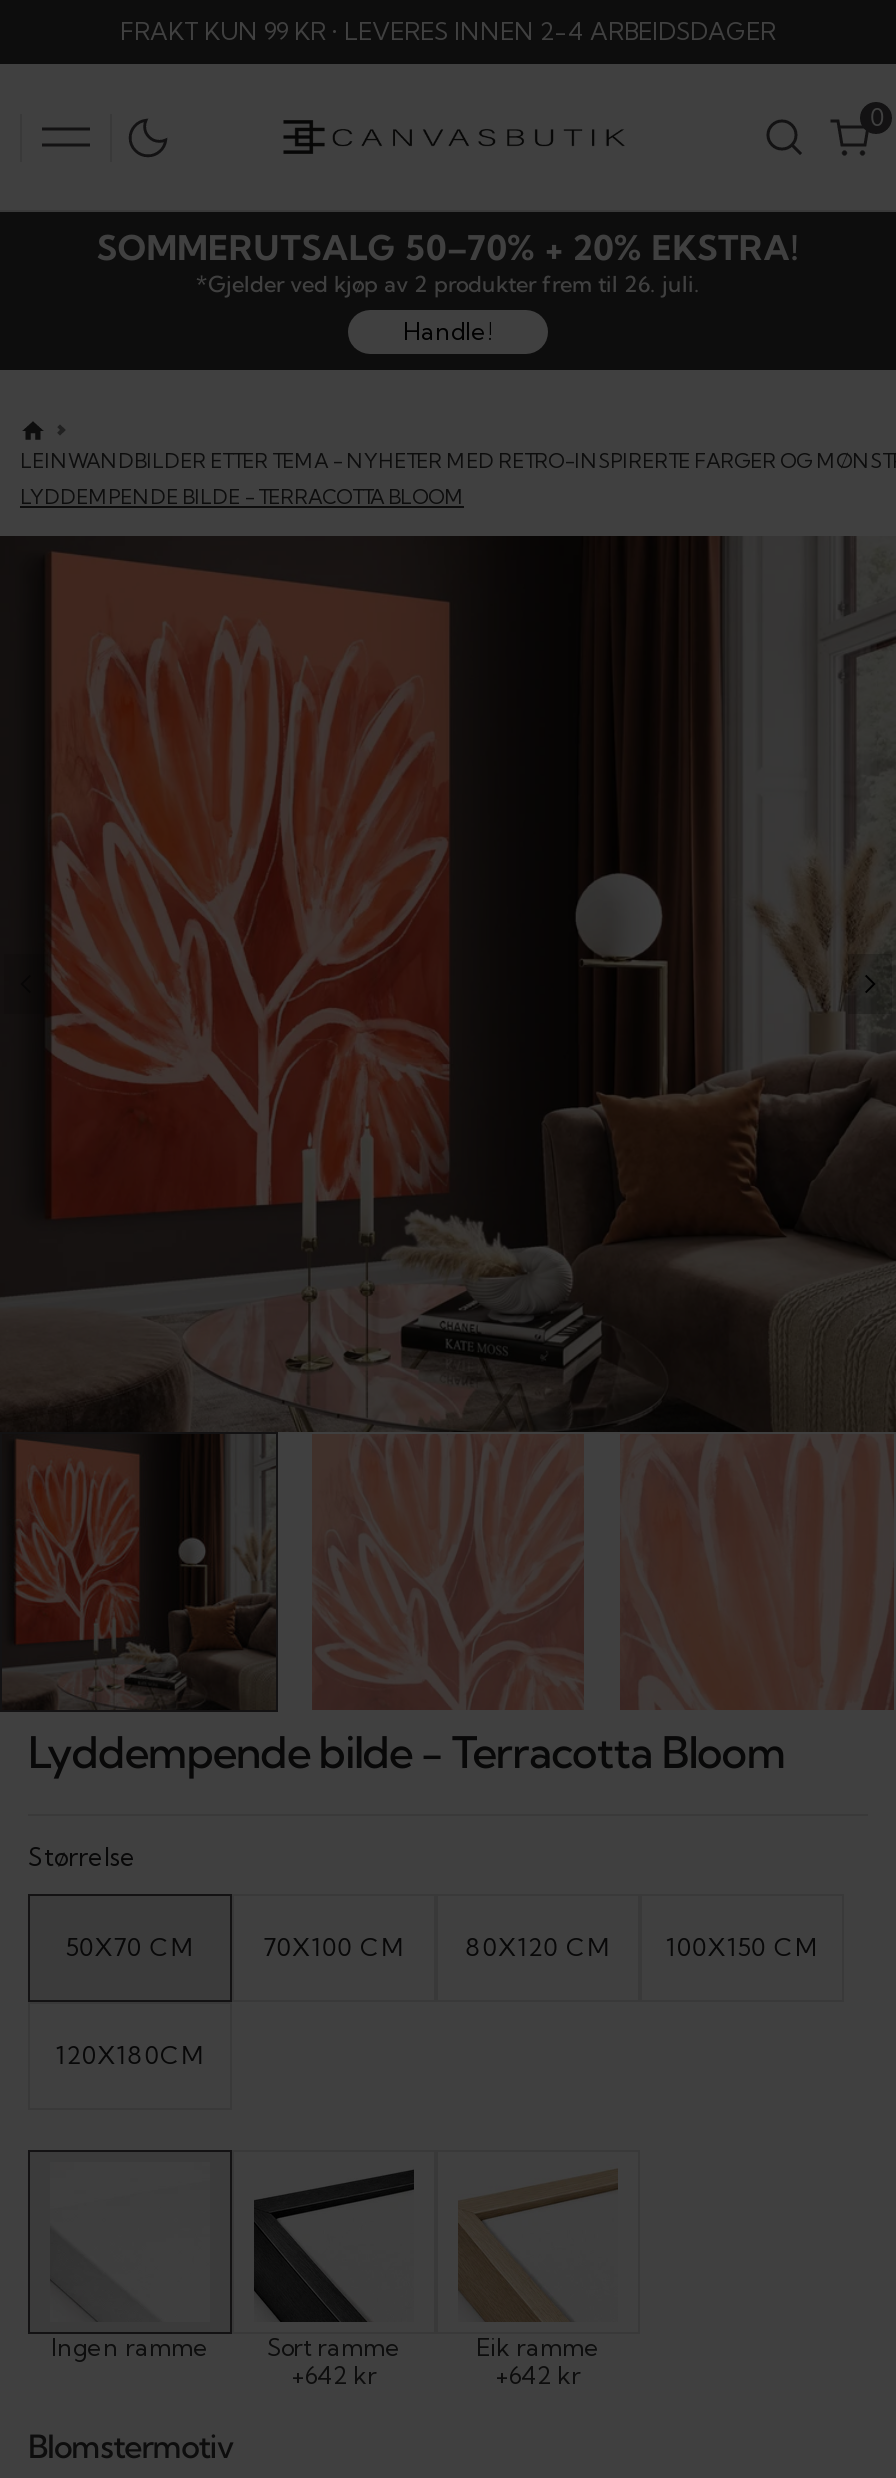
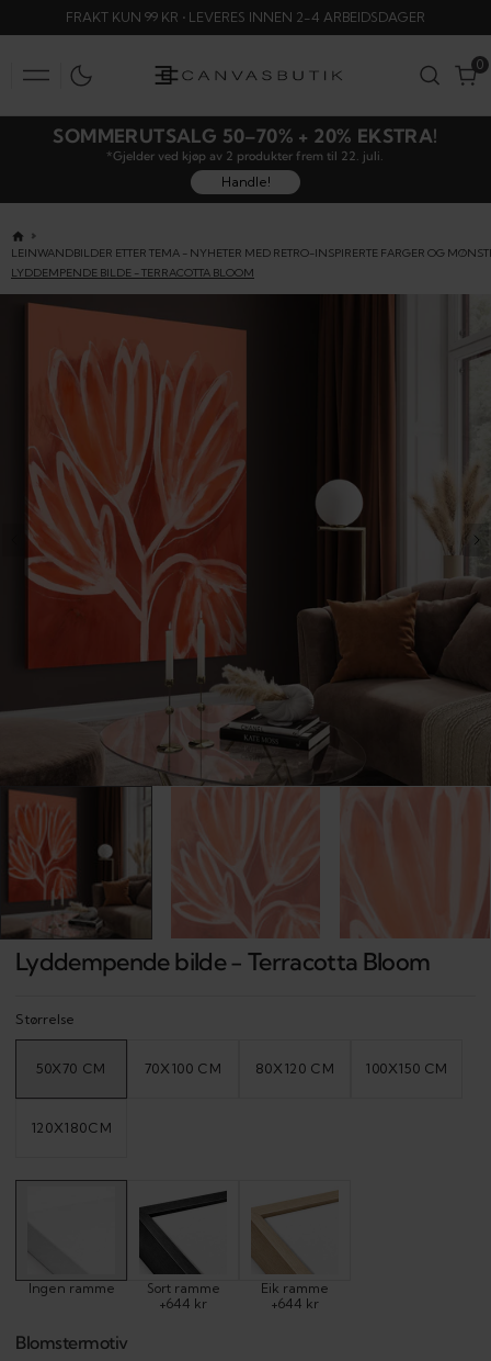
[196,270,700,298] *Gjelder ved kjøp av 2 produkter frem til 26. juli. -> [107,148,384,164] *Gjelder ved kjøp av 2 produkter frem til 22. juli.
[291,2360,377,2390] +642 kr -> [159,1295,207,1312] +644 kr
[495,2360,581,2390] +642 kr -> [271,1295,319,1312] +644 kr

